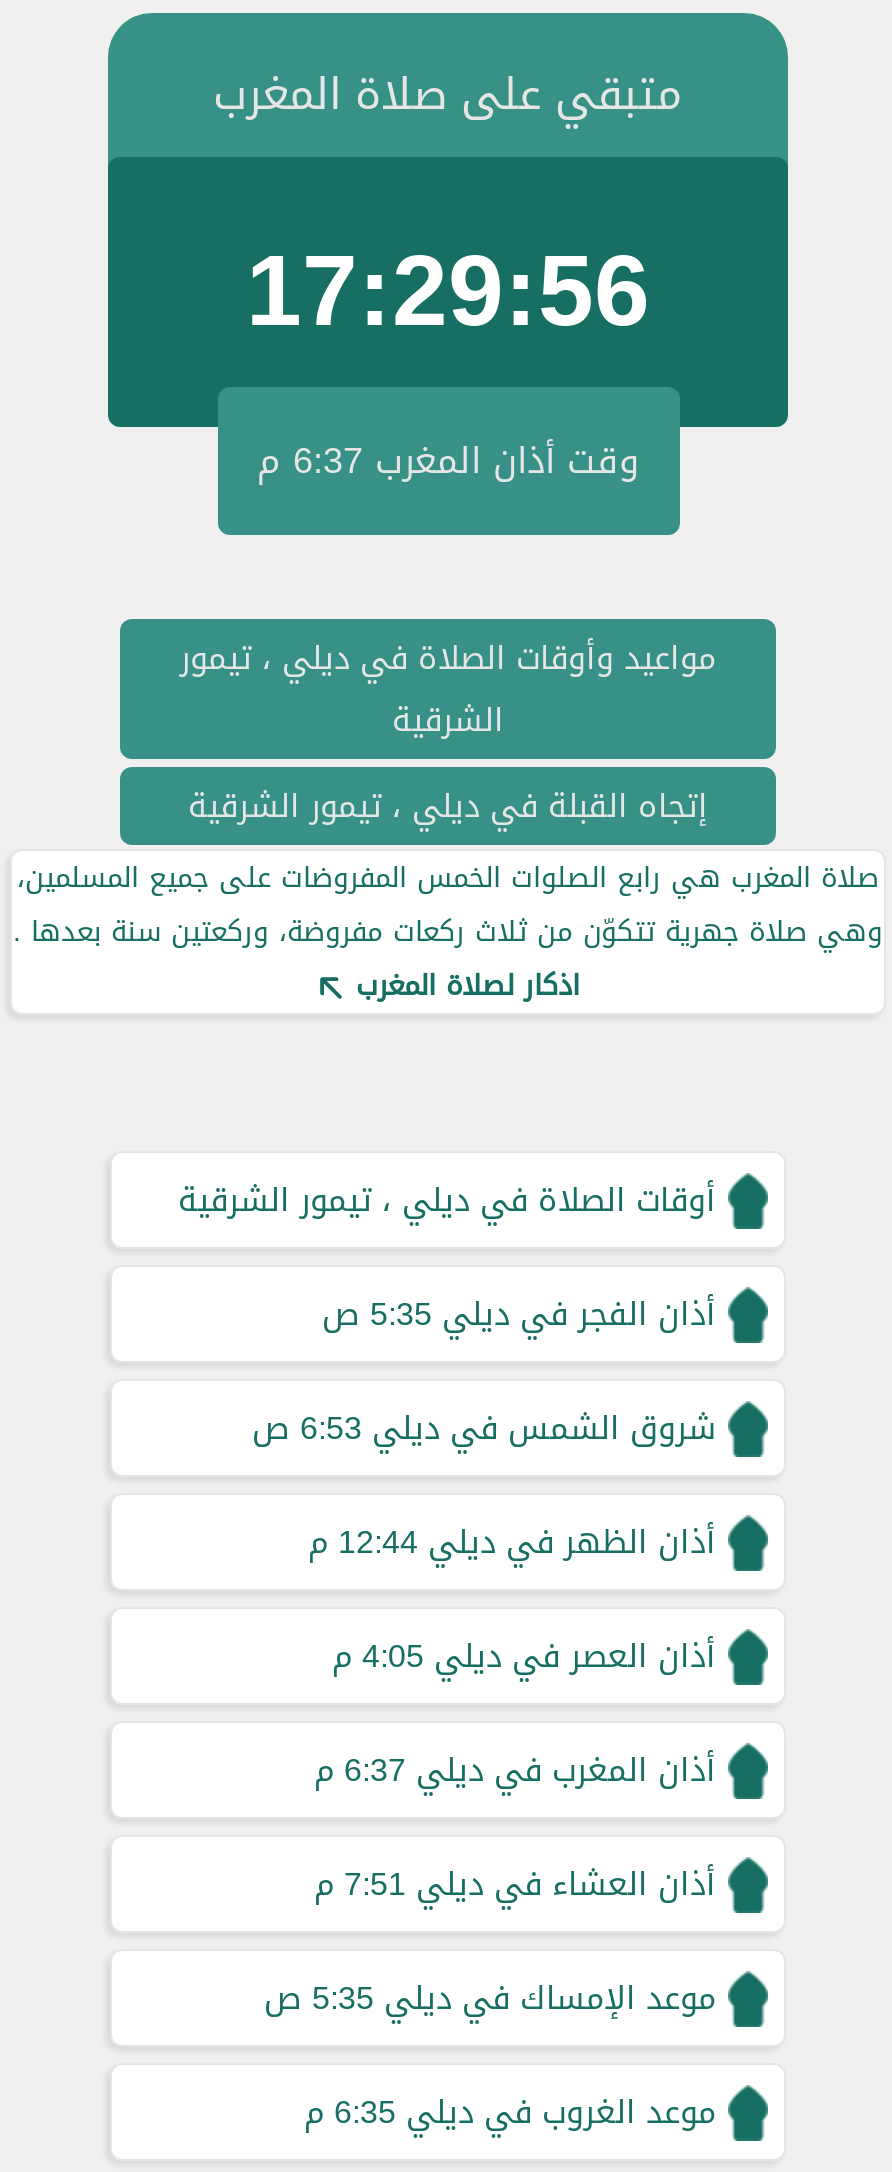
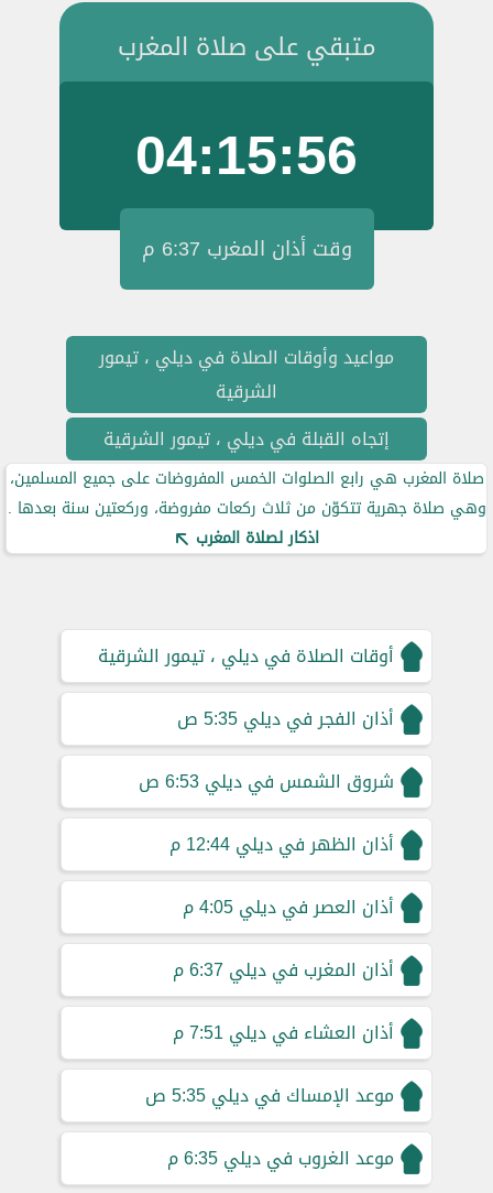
[246,197,650,387] 17:29:56 -> [135,104,358,208] 04:15:56

